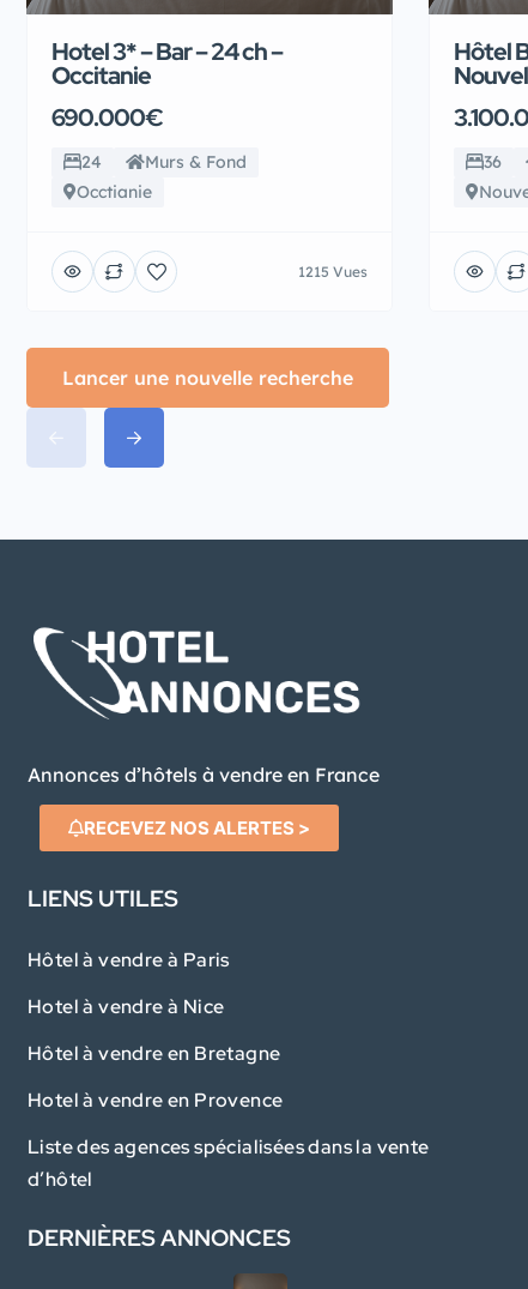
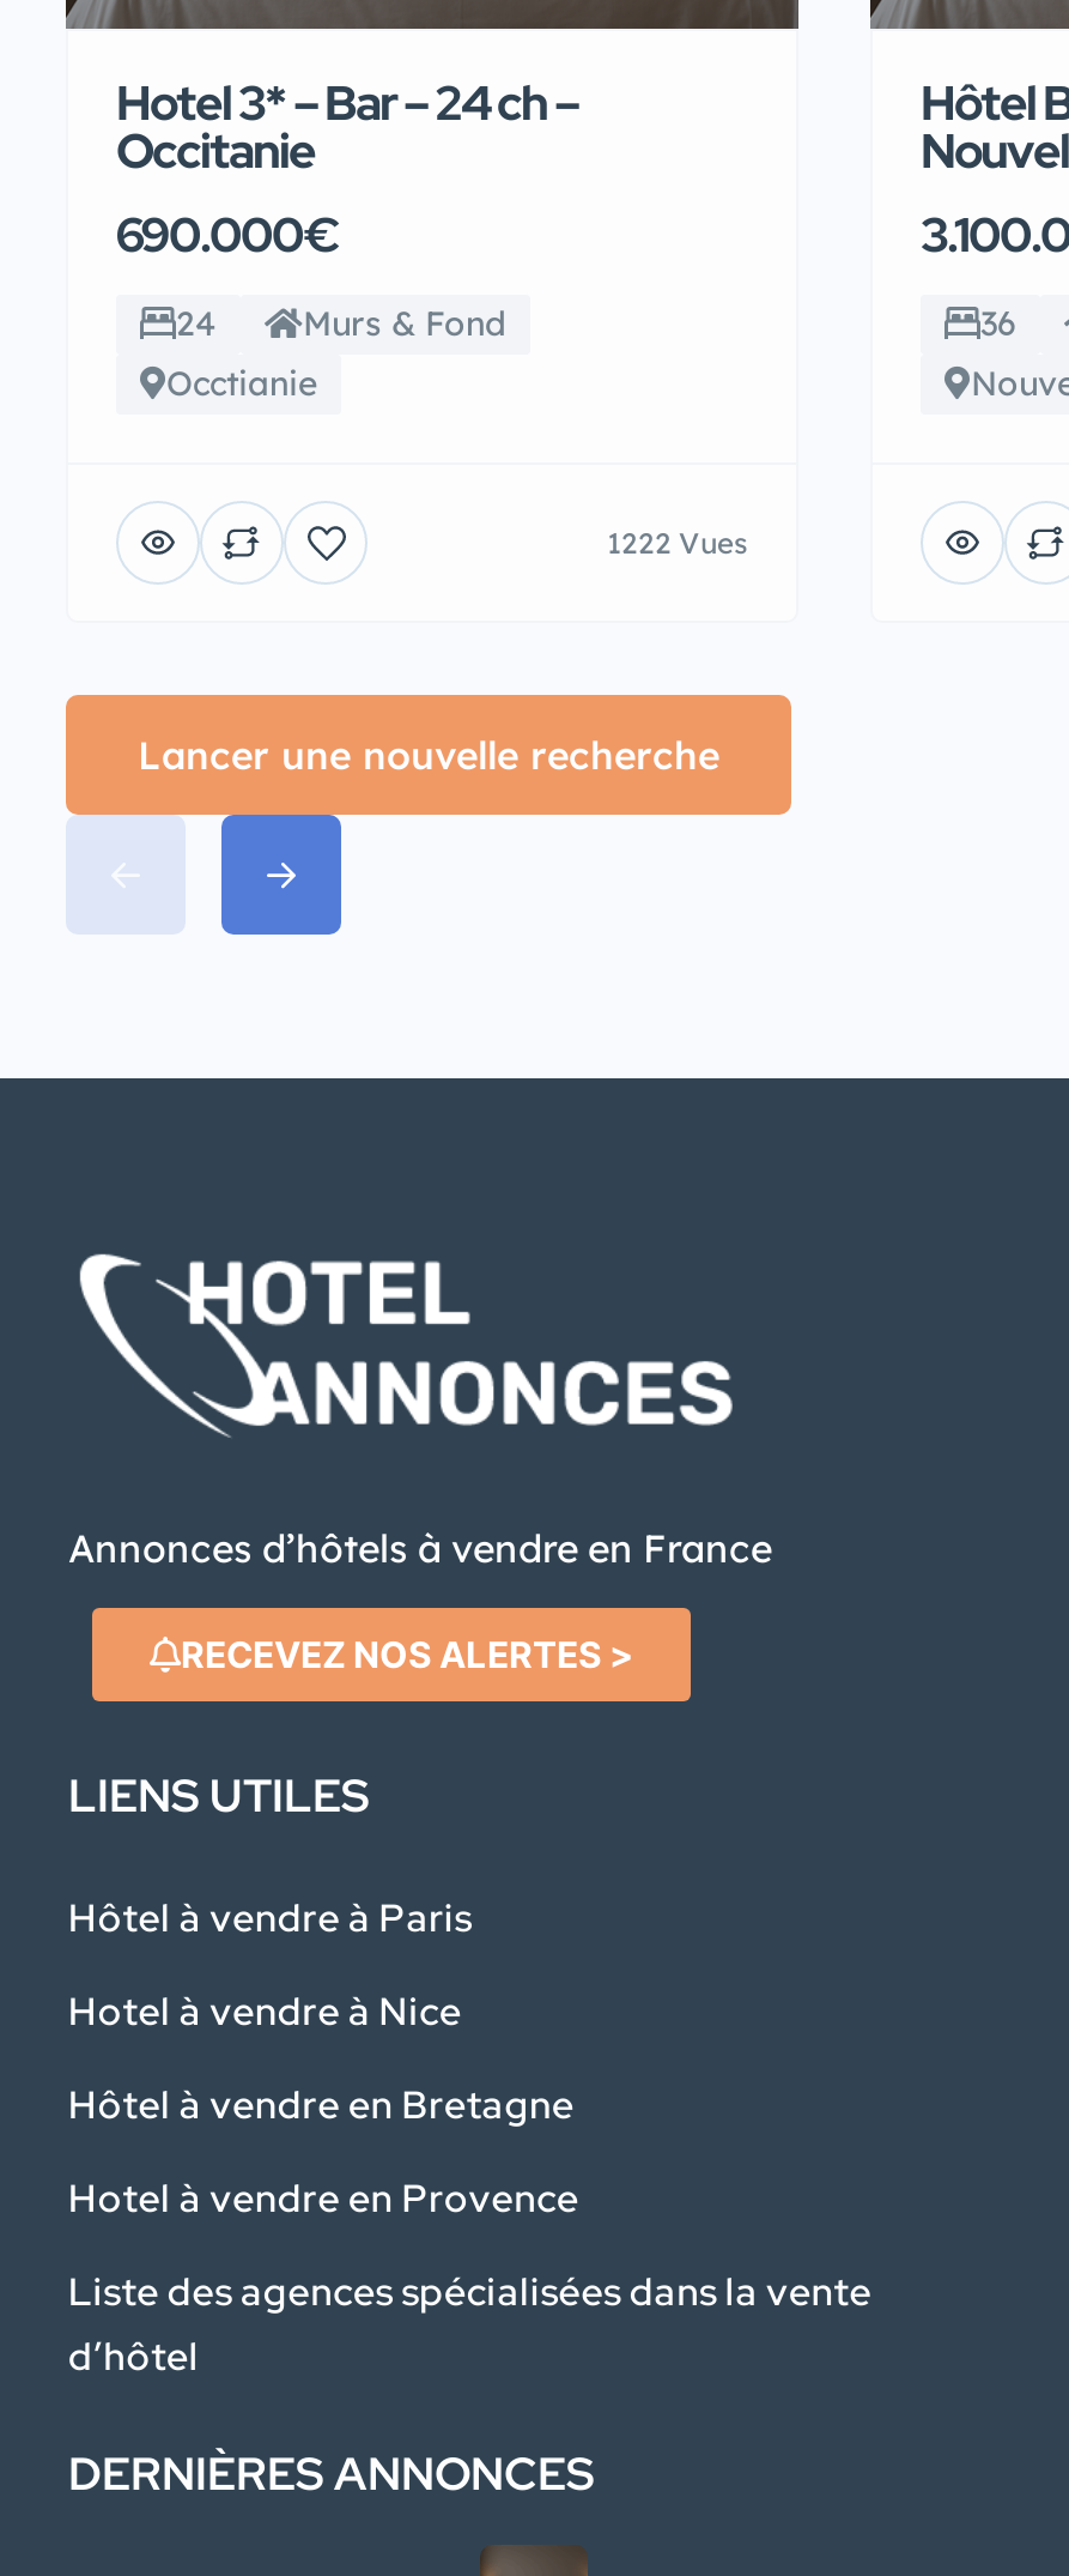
[298,262,368,280] 1215 Vues -> [607,524,748,560] 1222 Vues

